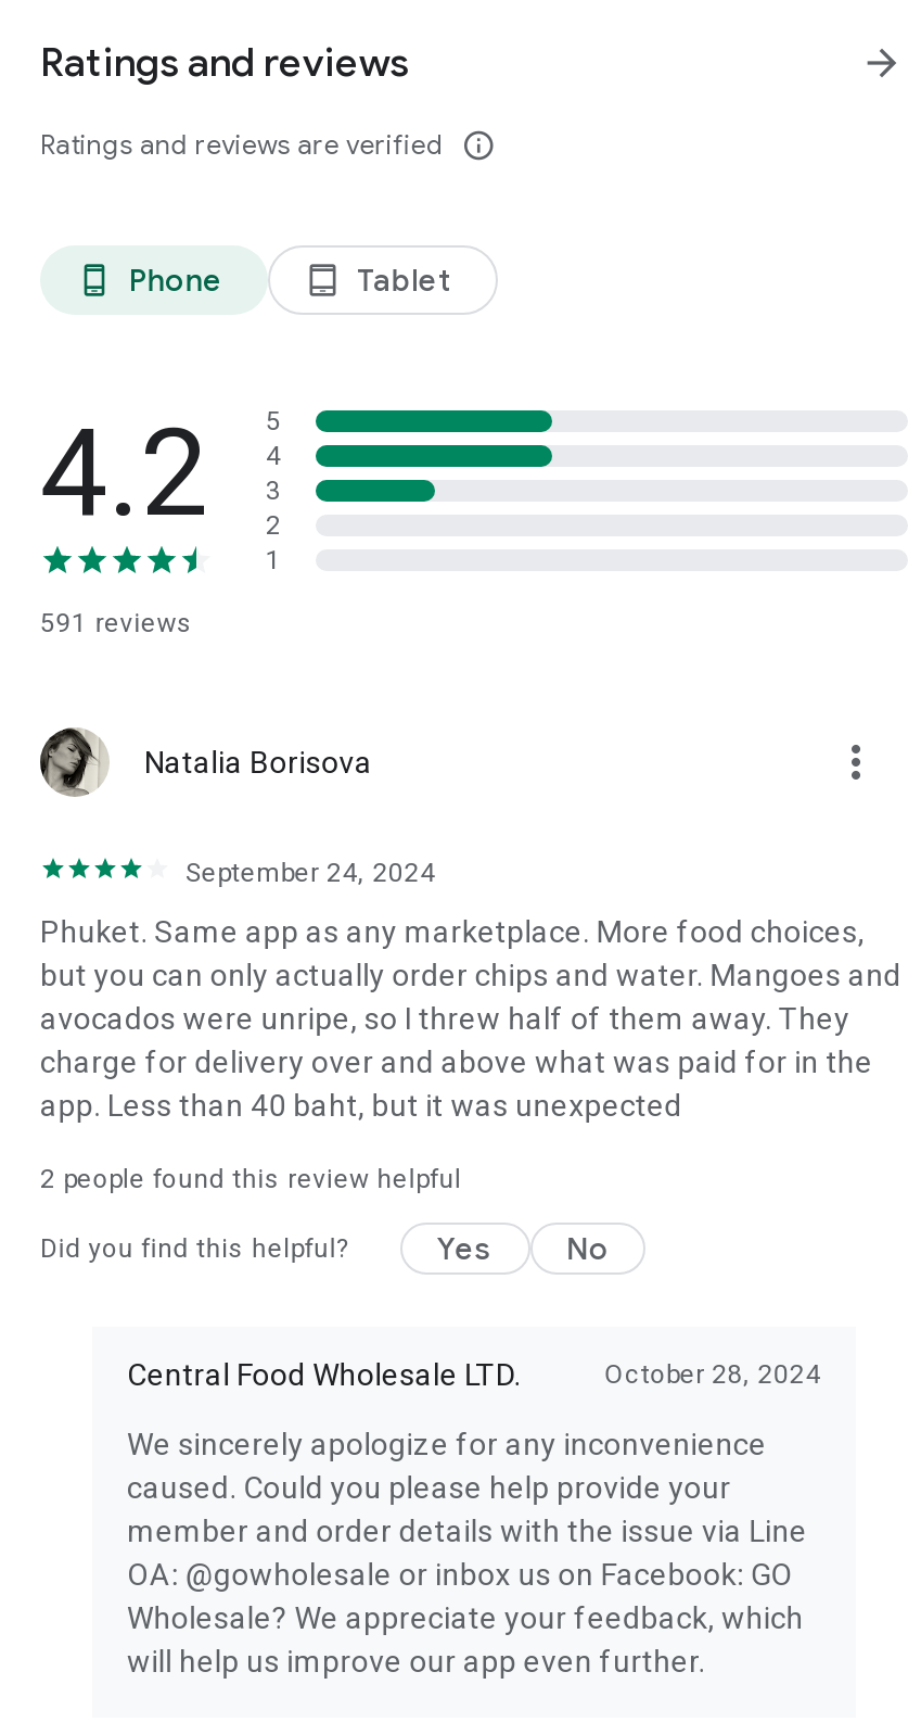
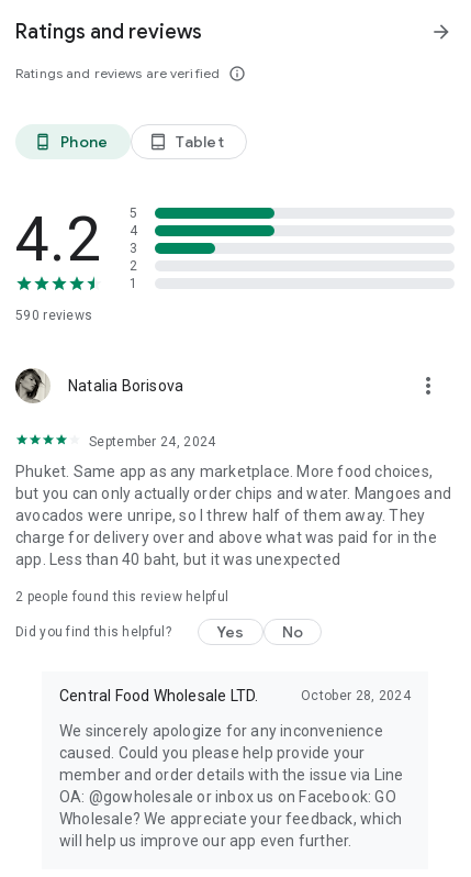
[40,608,193,638] 591 reviews -> [15,308,93,323] 590 reviews

